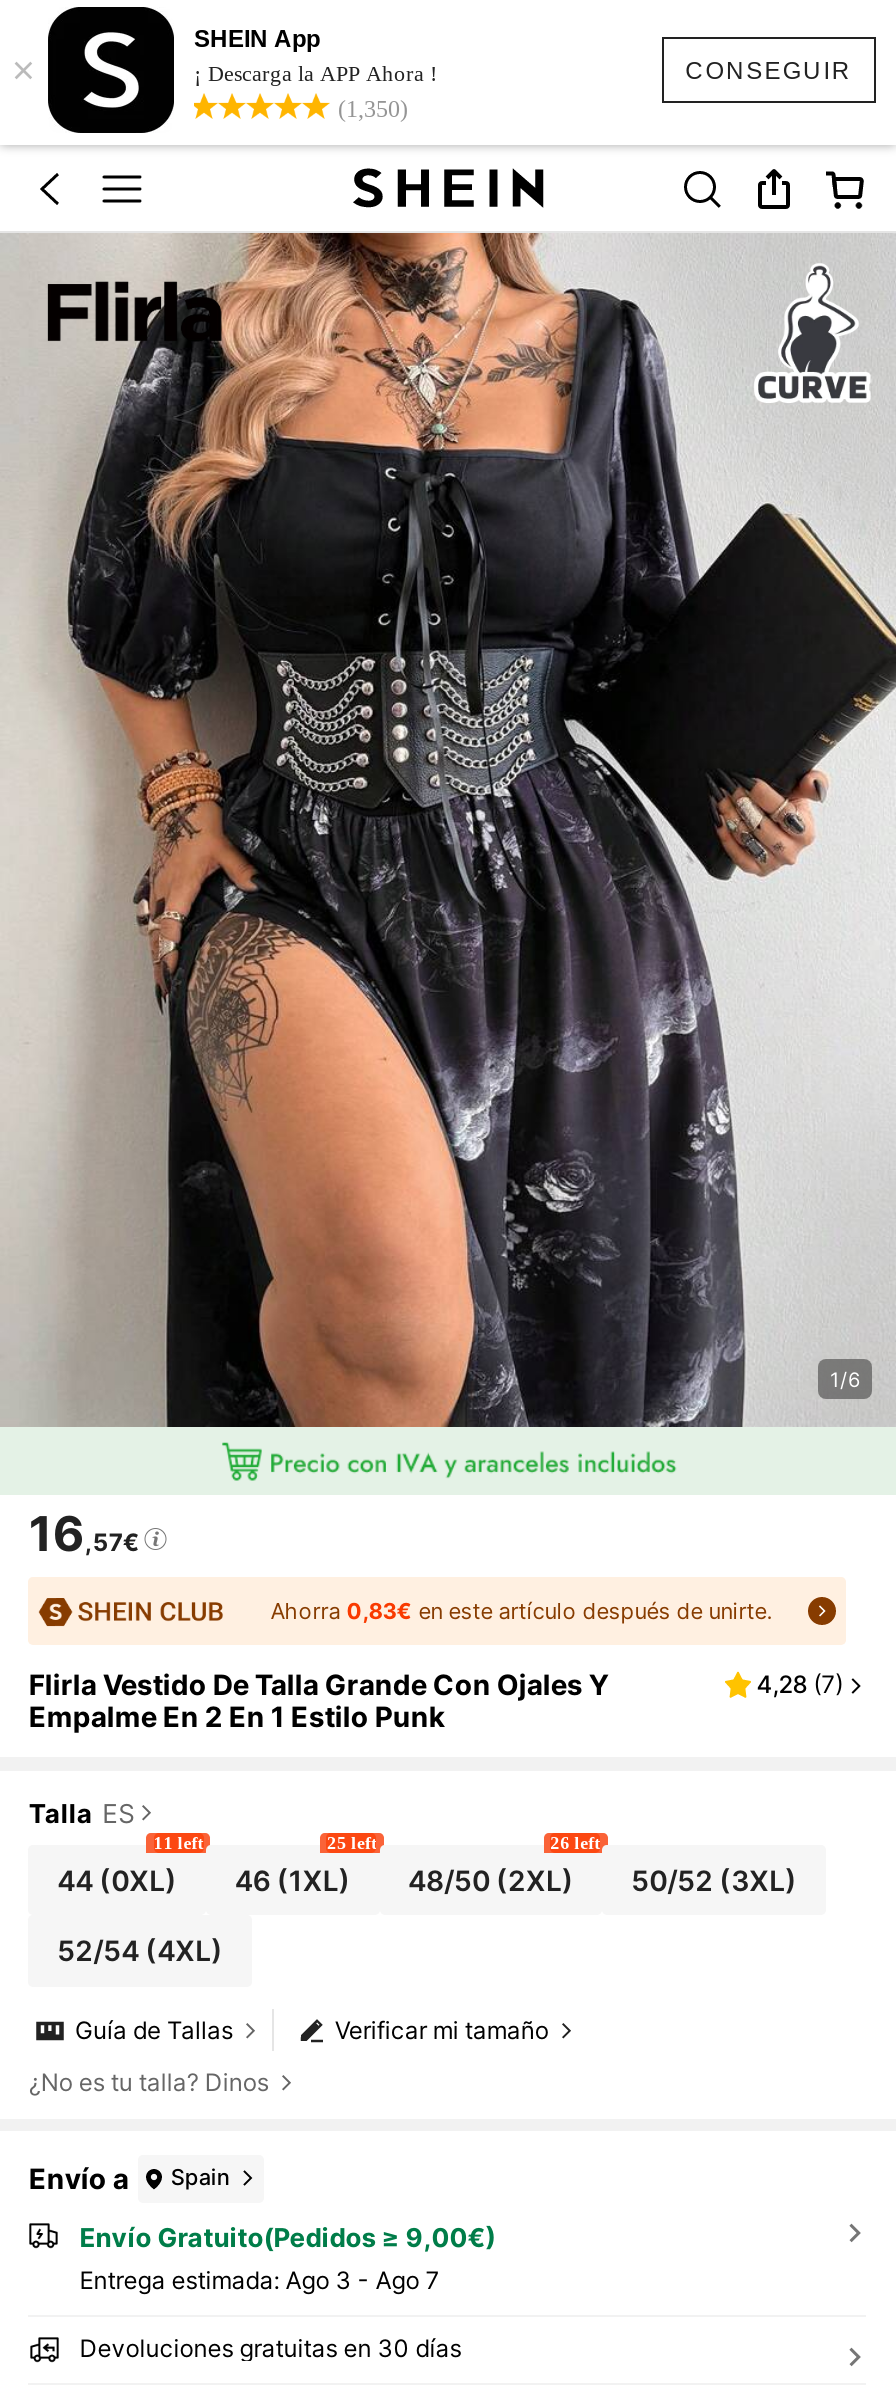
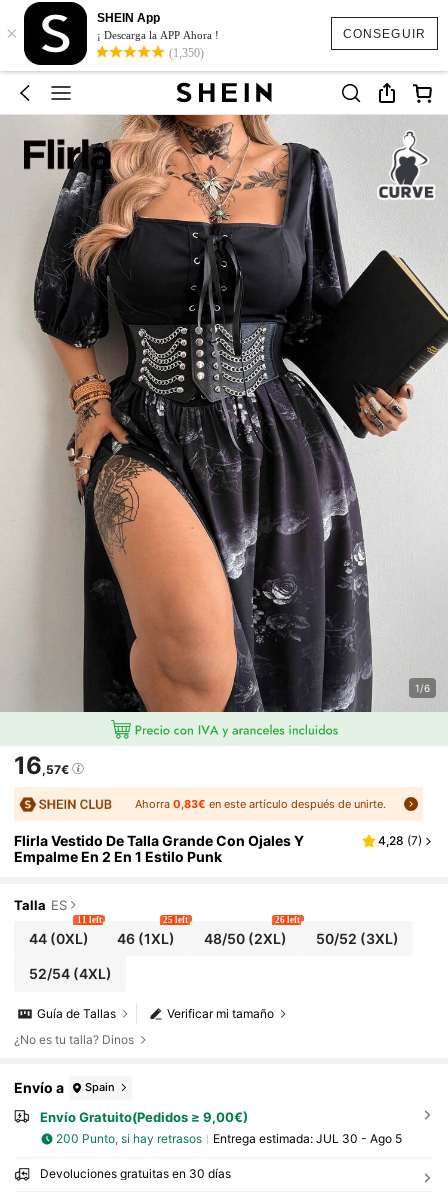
[79,2266,439,2296] Entrega estimada: Ago 3 - Ago 7 -> [56,1131,402,1146] 200 Punto, si hay retrasos | Entrega estimada: JUL 30 - Ago 5

